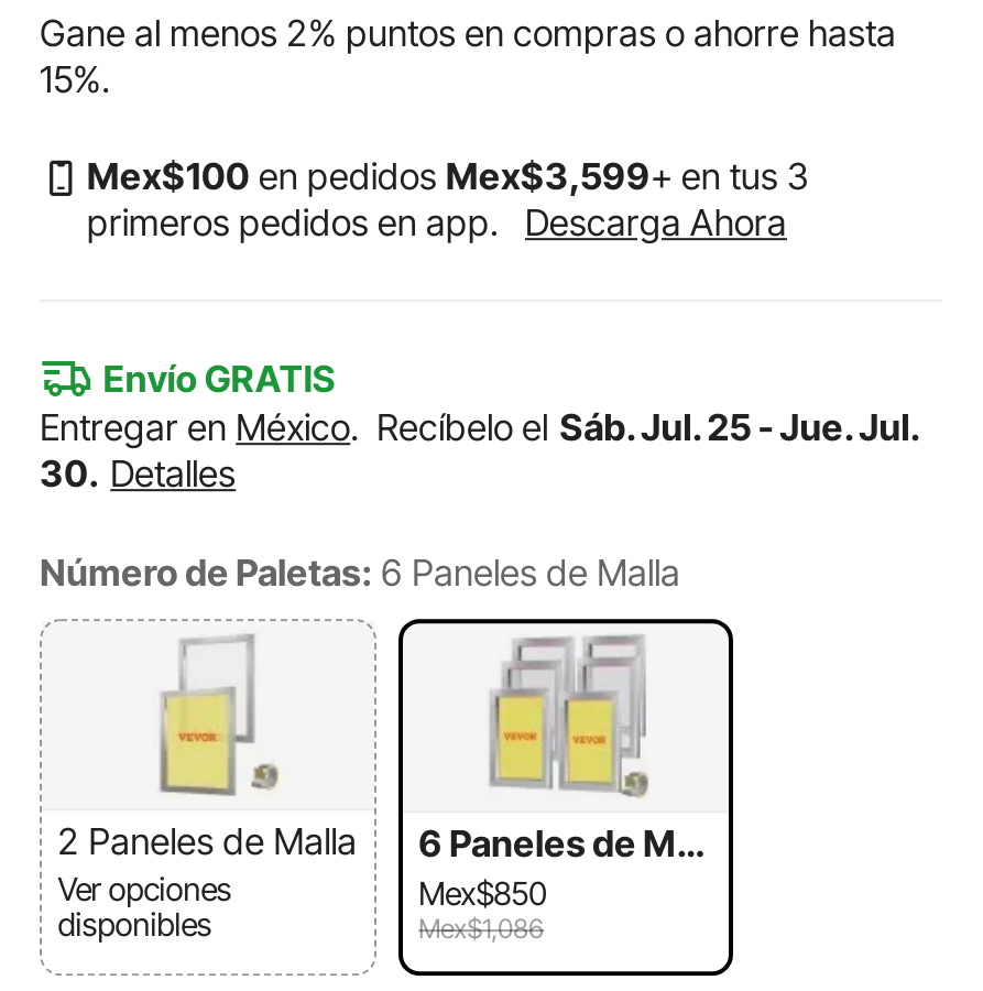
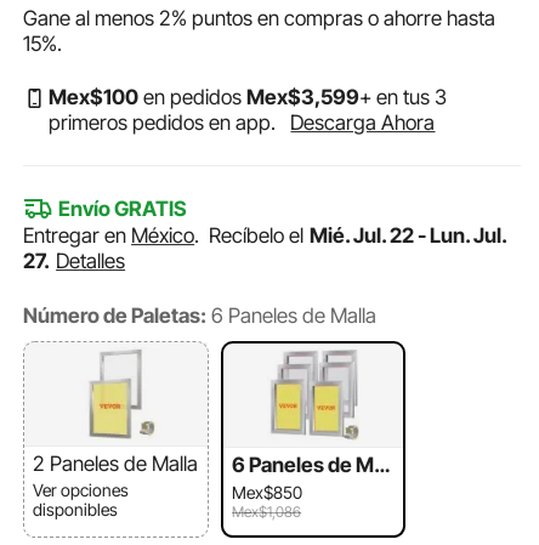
[40,406,919,450] Entregar en México. Recíbelo el Sáb. Jul. 25 - Jue. Jul. -> [23,224,507,248] Entregar en México. Recíbelo el Mié. Jul. 22 - Lun. Jul.
[40,452,236,496] 30. Detalles -> [23,249,125,274] 27. Detalles

